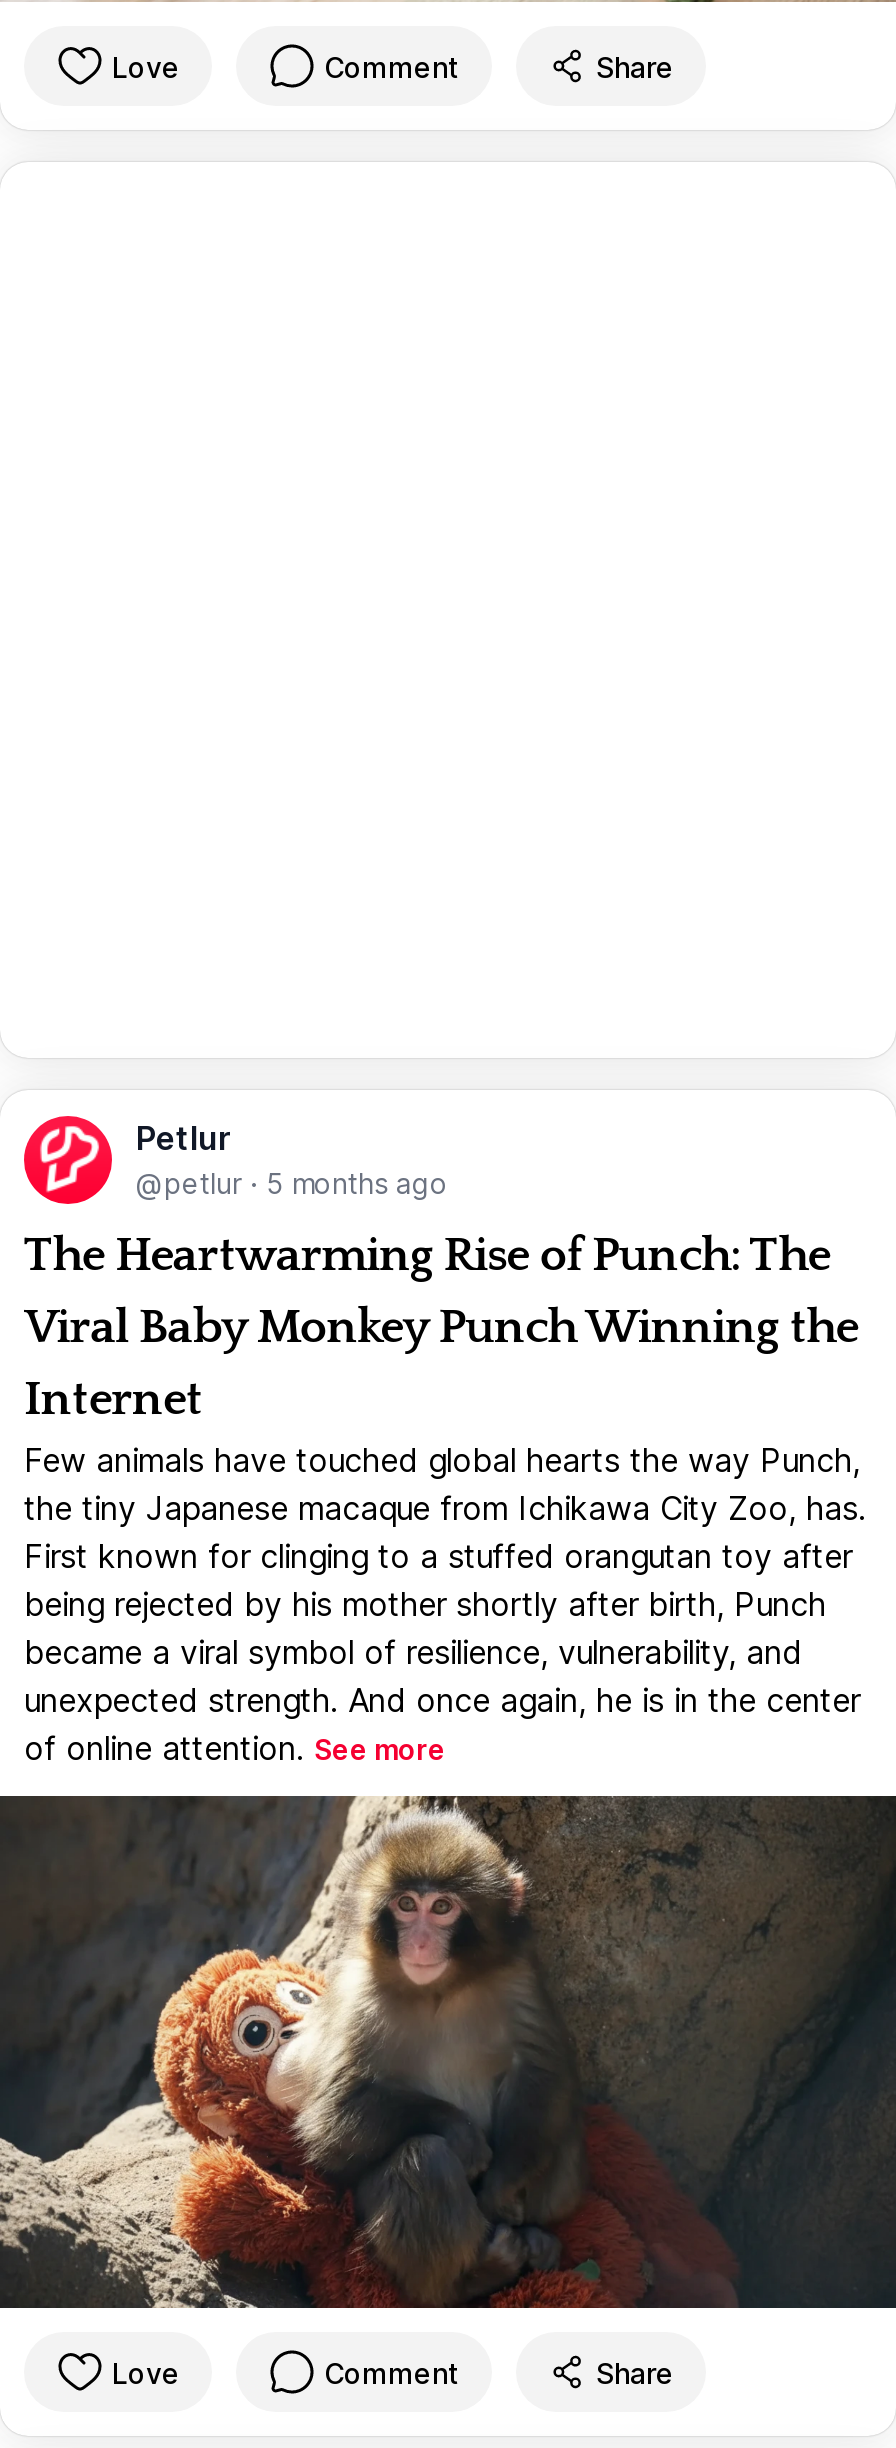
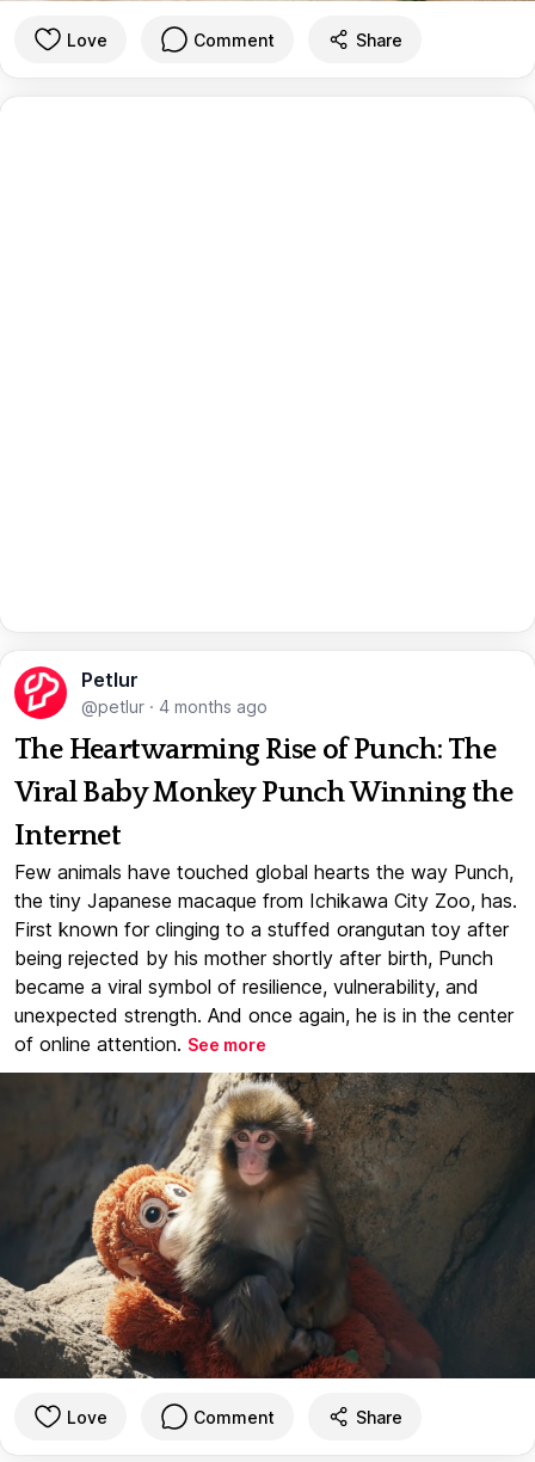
[136,1167,448,1201] @petlur · 5 months ago -> [81,697,267,717] @petlur · 4 months ago

